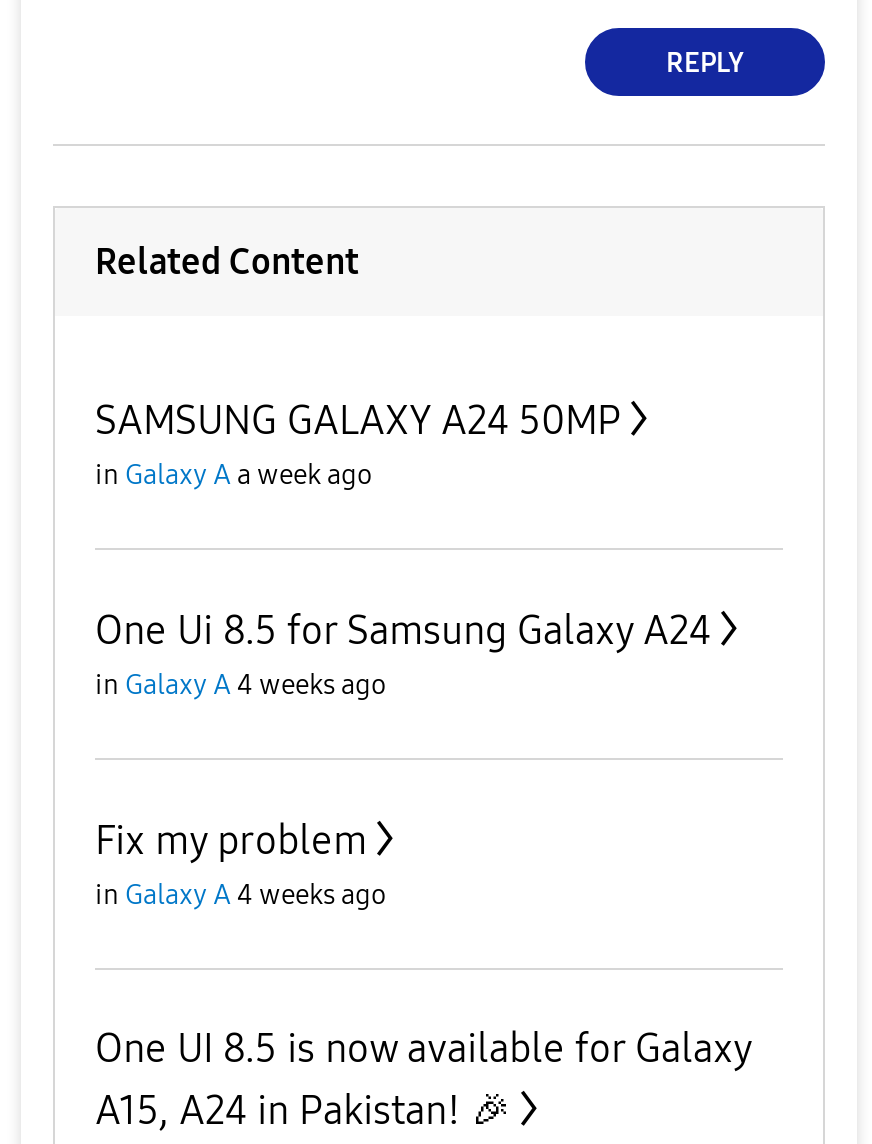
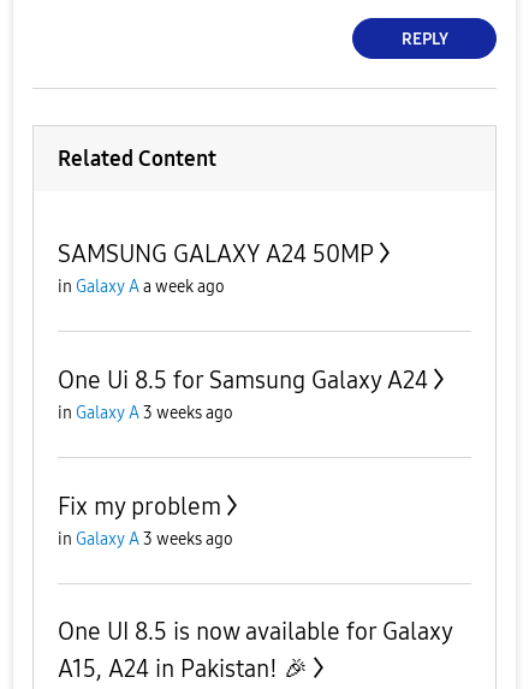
[95,668,387,702] in Galaxy A 4 weeks ago -> [58,403,233,423] in Galaxy A 3 weeks ago
[95,878,387,912] in Galaxy A 4 weeks ago -> [58,529,233,550] in Galaxy A 3 weeks ago

